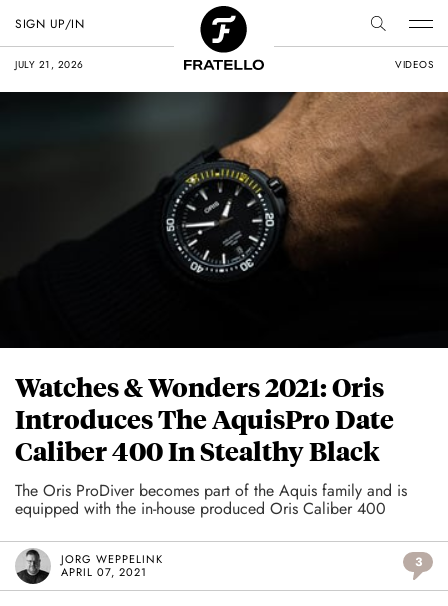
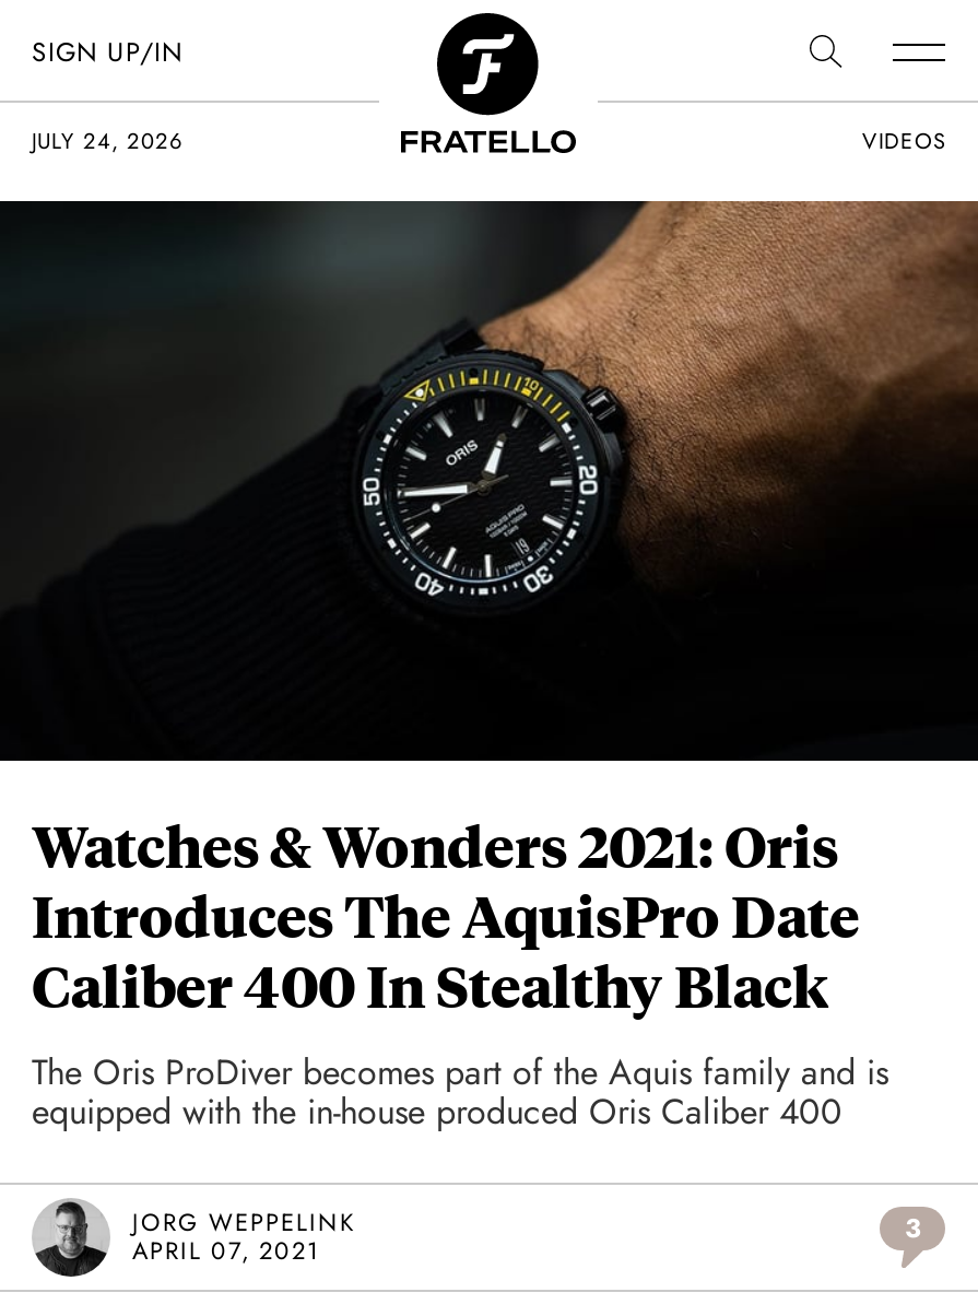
[15,57,83,72] JULY 21, 2026 -> [32,125,184,157] JULY 24, 2026

